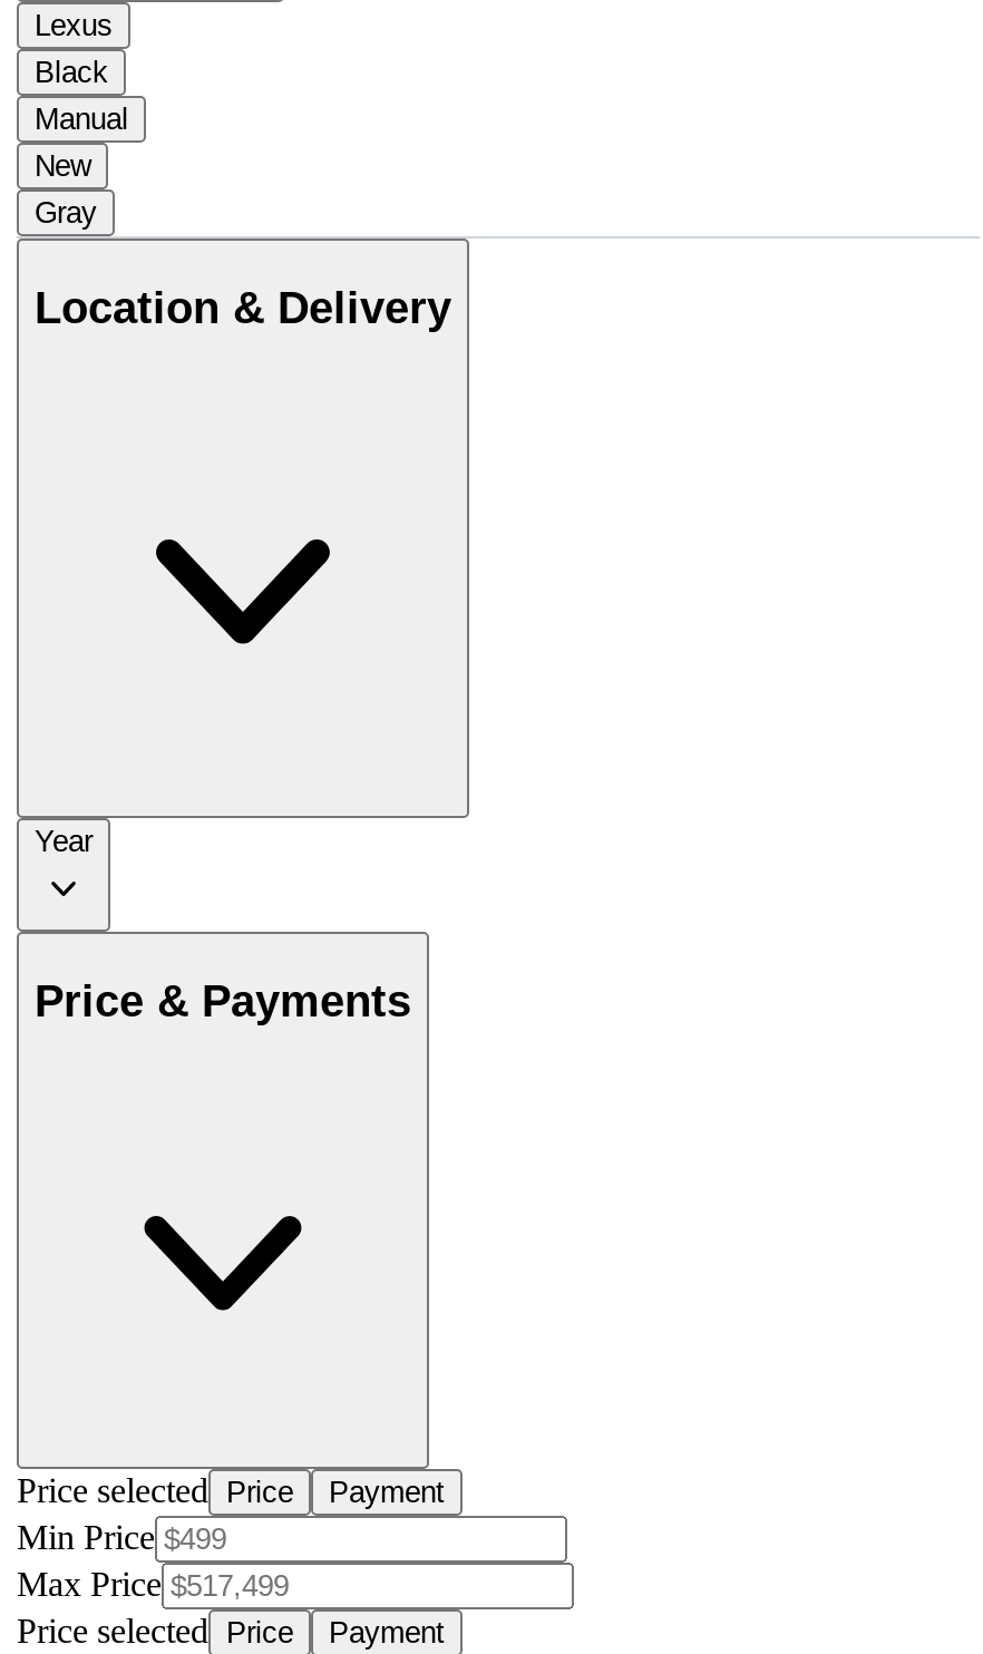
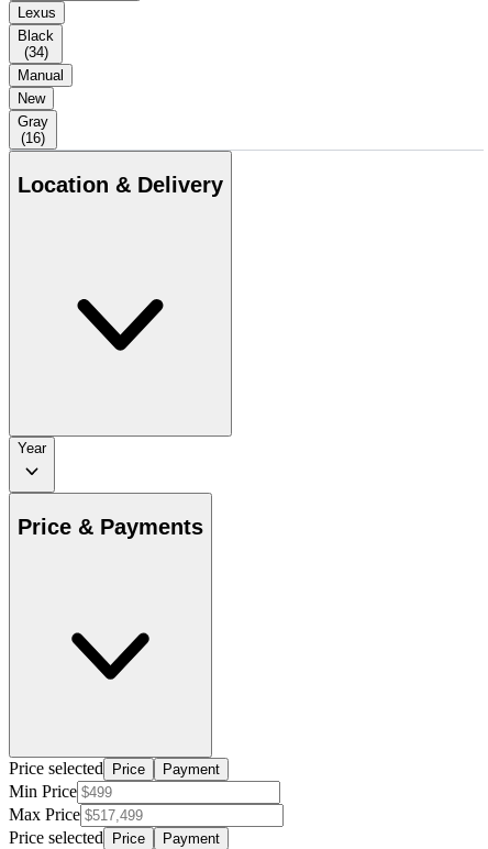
none -> [24,44,48,60] (34)
none -> [21,130,45,146] (16)

